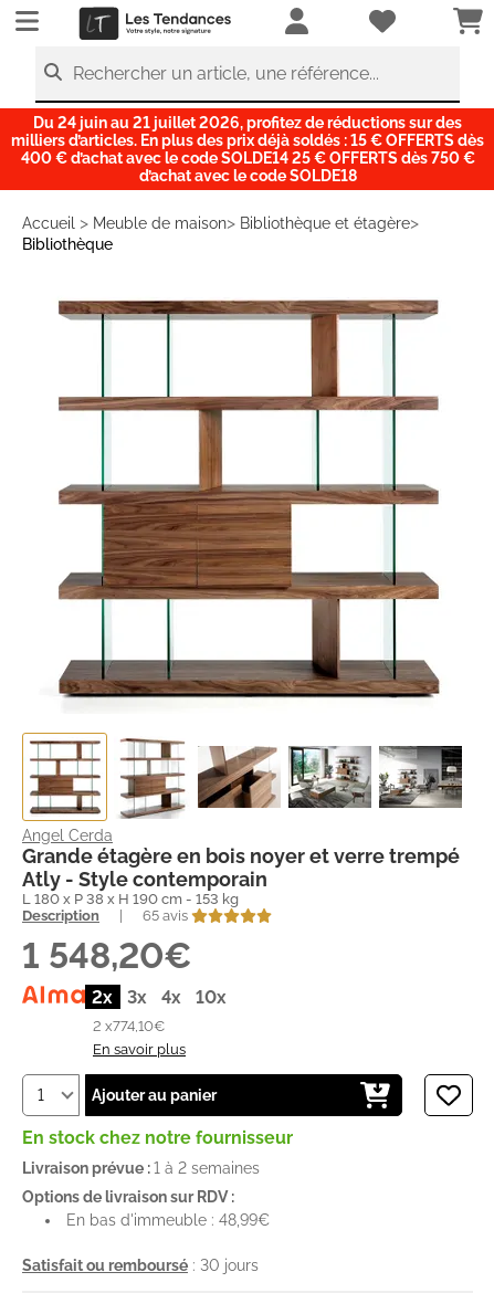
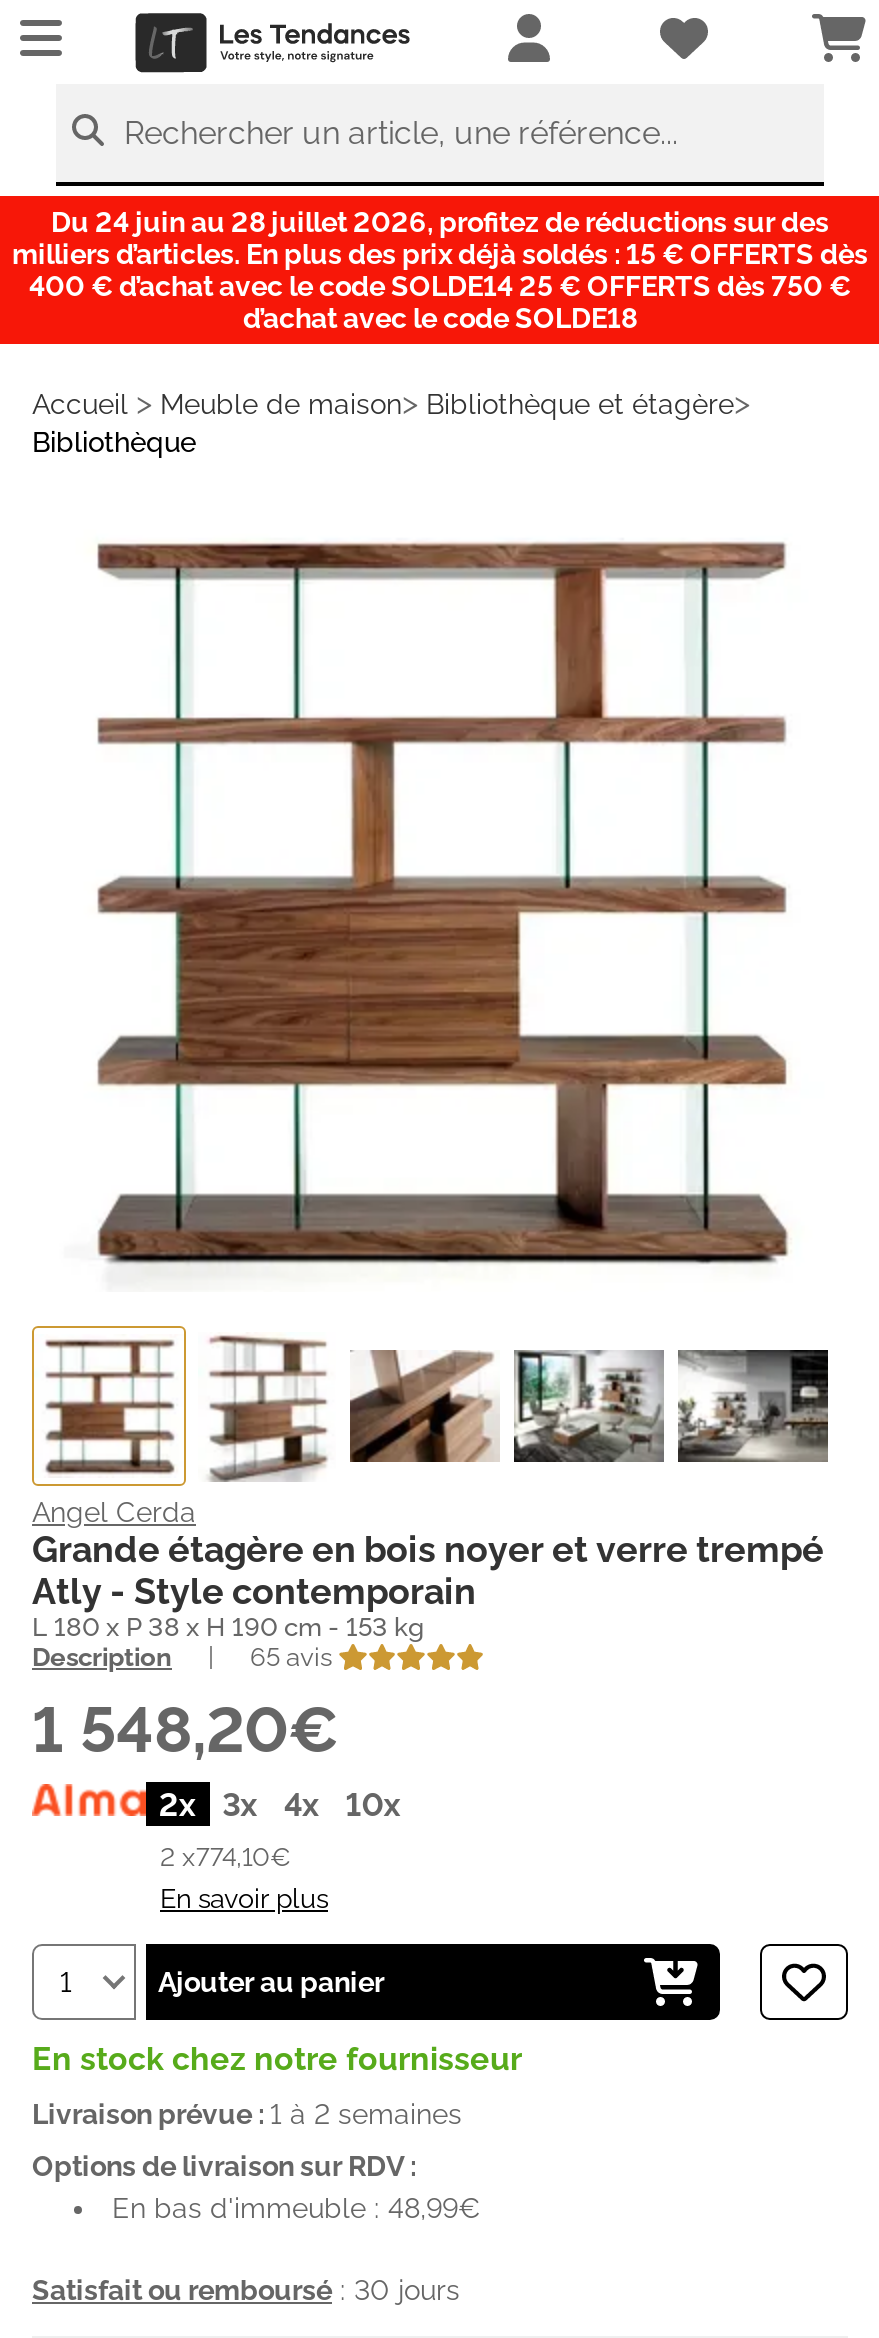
[33,114,462,132] Du 24 juin au 21 juillet 2026, profitez de réductions sur des -> [51,206,829,238] Du 24 juin au 28 juillet 2026, profitez de réductions sur des

